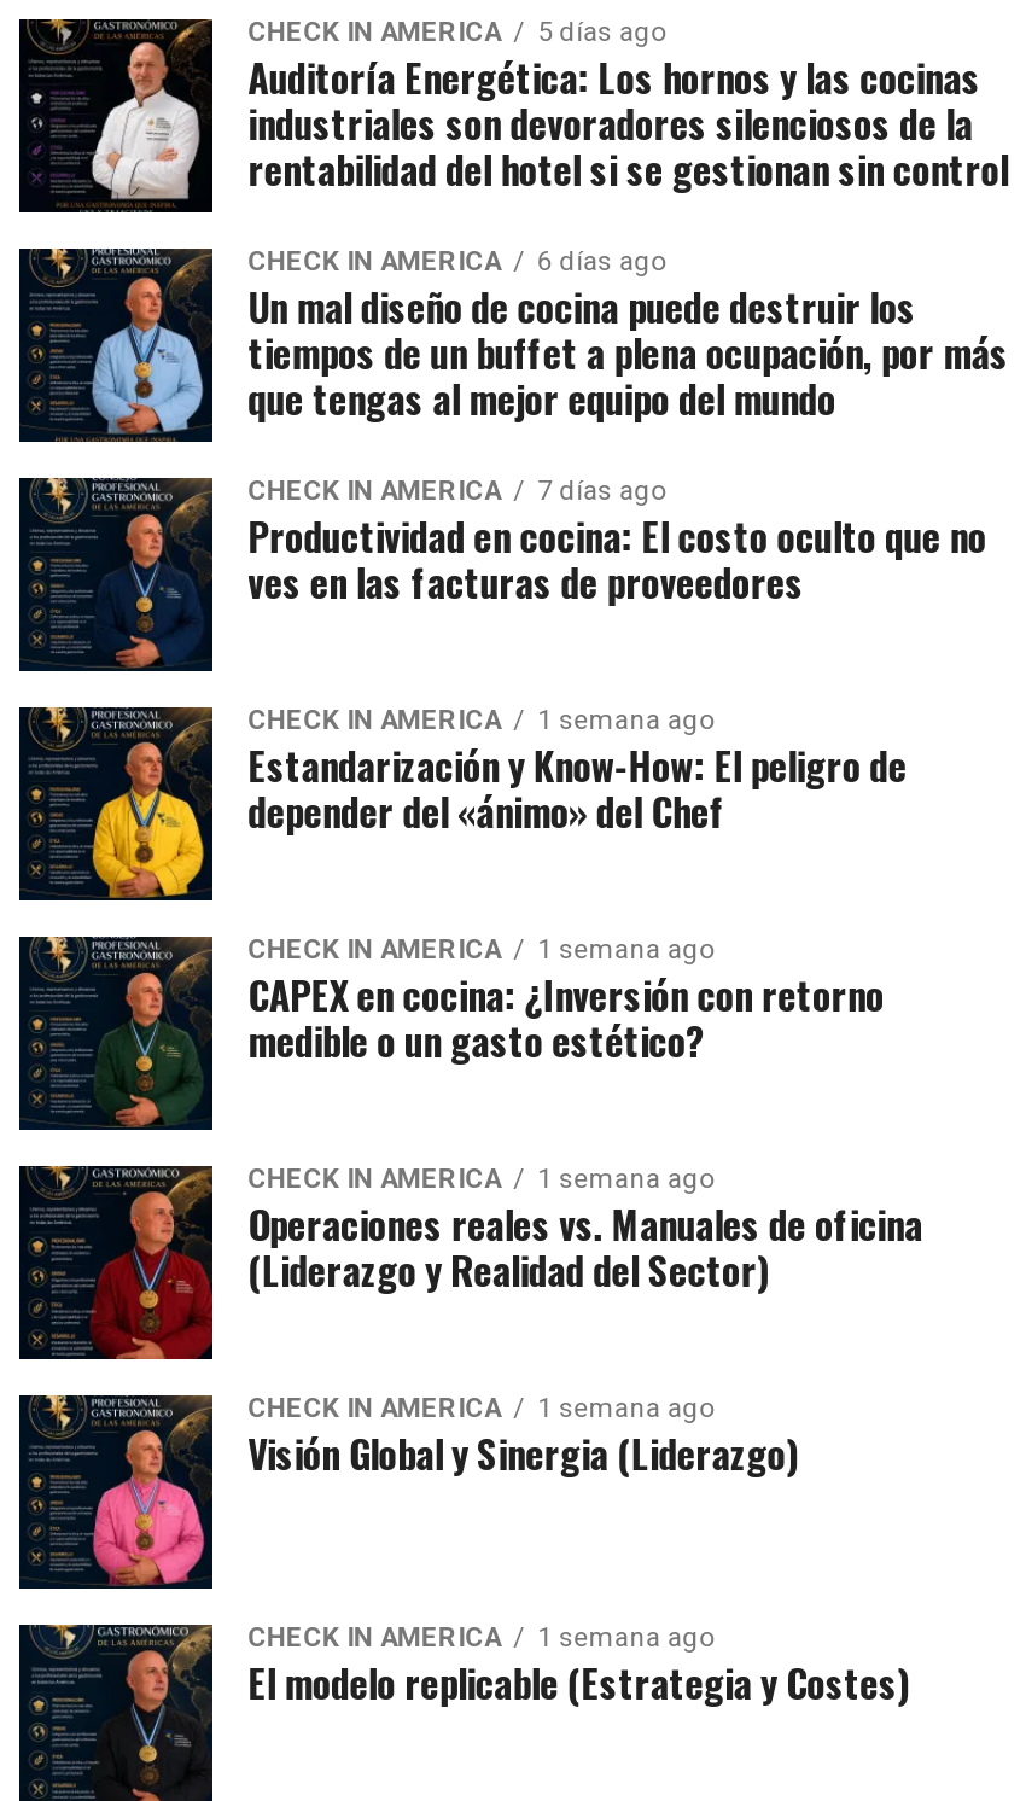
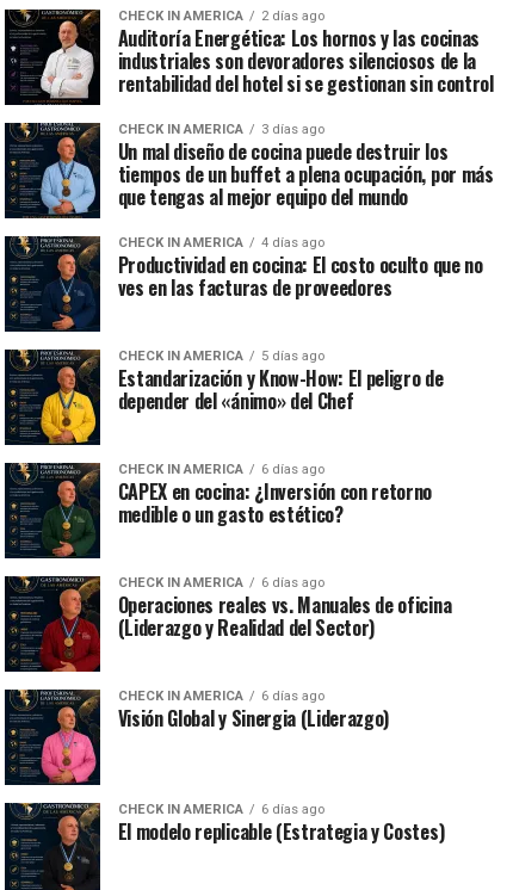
[248,17,666,49] CHECK IN AMERICA 5 días ago -> [118,9,324,24] CHECK IN AMERICA 2 días ago
[248,247,666,278] CHECK IN AMERICA 6 días ago -> [118,122,324,137] CHECK IN AMERICA 3 días ago
[248,476,666,507] CHECK IN AMERICA 7 días ago -> [118,235,324,251] CHECK IN AMERICA 4 días ago
[248,705,714,737] CHECK IN AMERICA 1 semana ago -> [118,349,324,364] CHECK IN AMERICA 5 días ago
[248,935,714,966] CHECK IN AMERICA 1 semana ago -> [118,462,324,477] CHECK IN AMERICA 6 días ago
[248,1164,714,1196] CHECK IN AMERICA 1 semana ago -> [118,575,324,591] CHECK IN AMERICA 6 días ago
[248,1393,714,1425] CHECK IN AMERICA 1 semana ago -> [118,689,324,704] CHECK IN AMERICA 6 días ago
[248,1623,714,1654] CHECK IN AMERICA 1 semana ago -> [118,802,324,817] CHECK IN AMERICA 6 días ago

